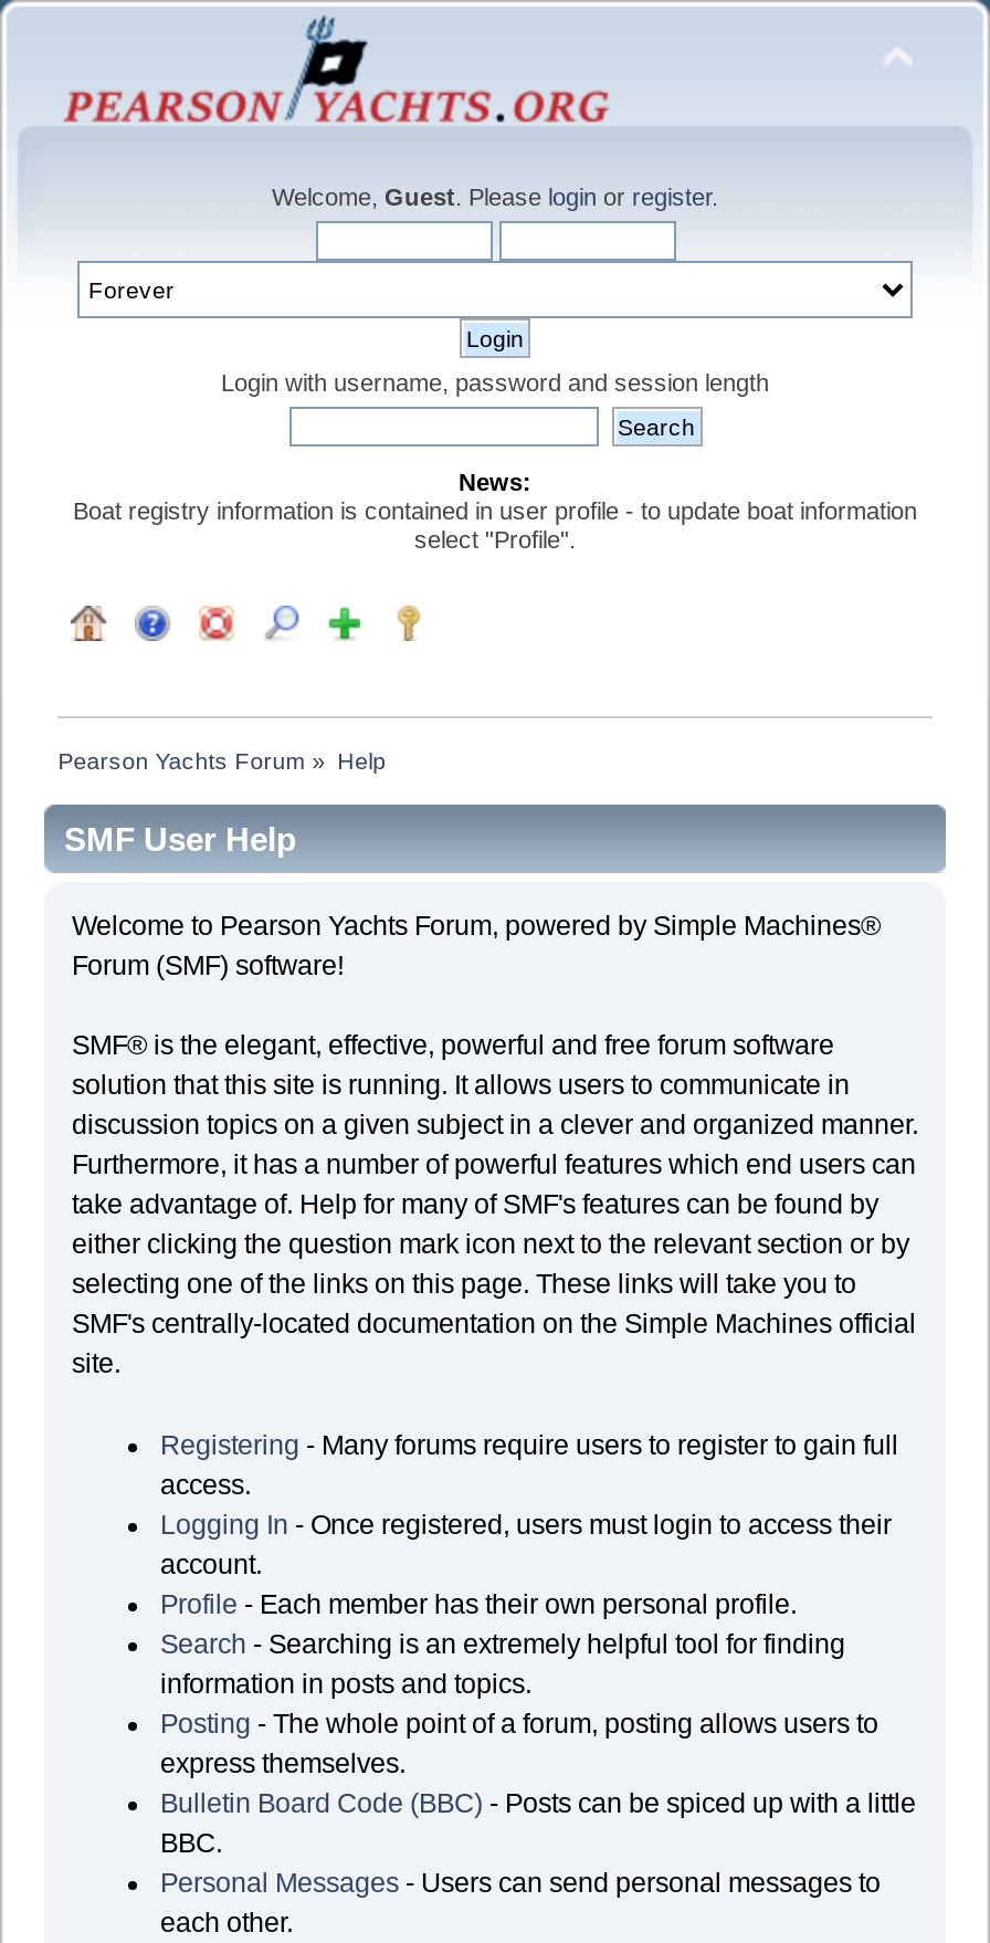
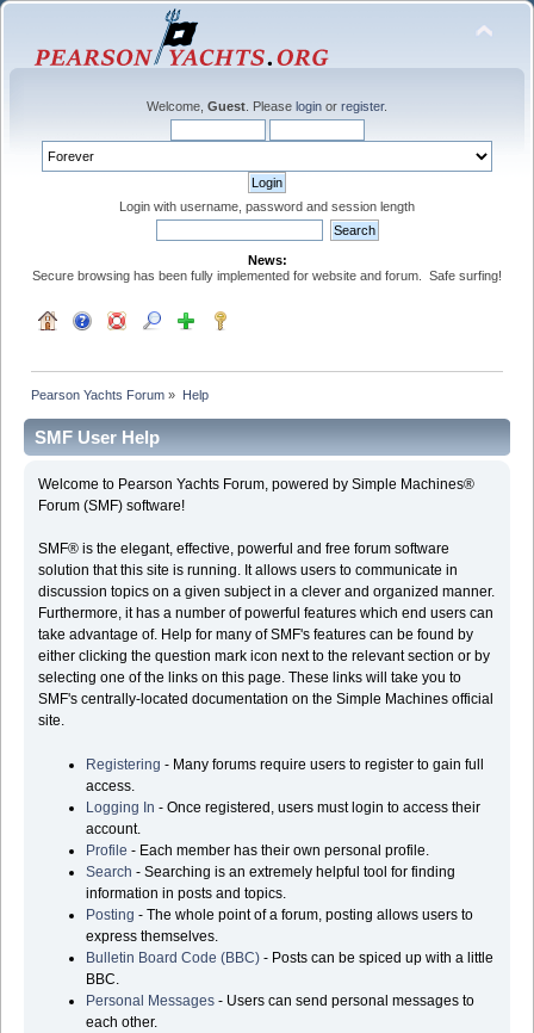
[73,497,917,553] Boat registry information is contained in user profile - to update boat information | select "Profile". -> [32,268,502,283] Secure browsing has been fully implemented for website and forum. Safe surfing!

